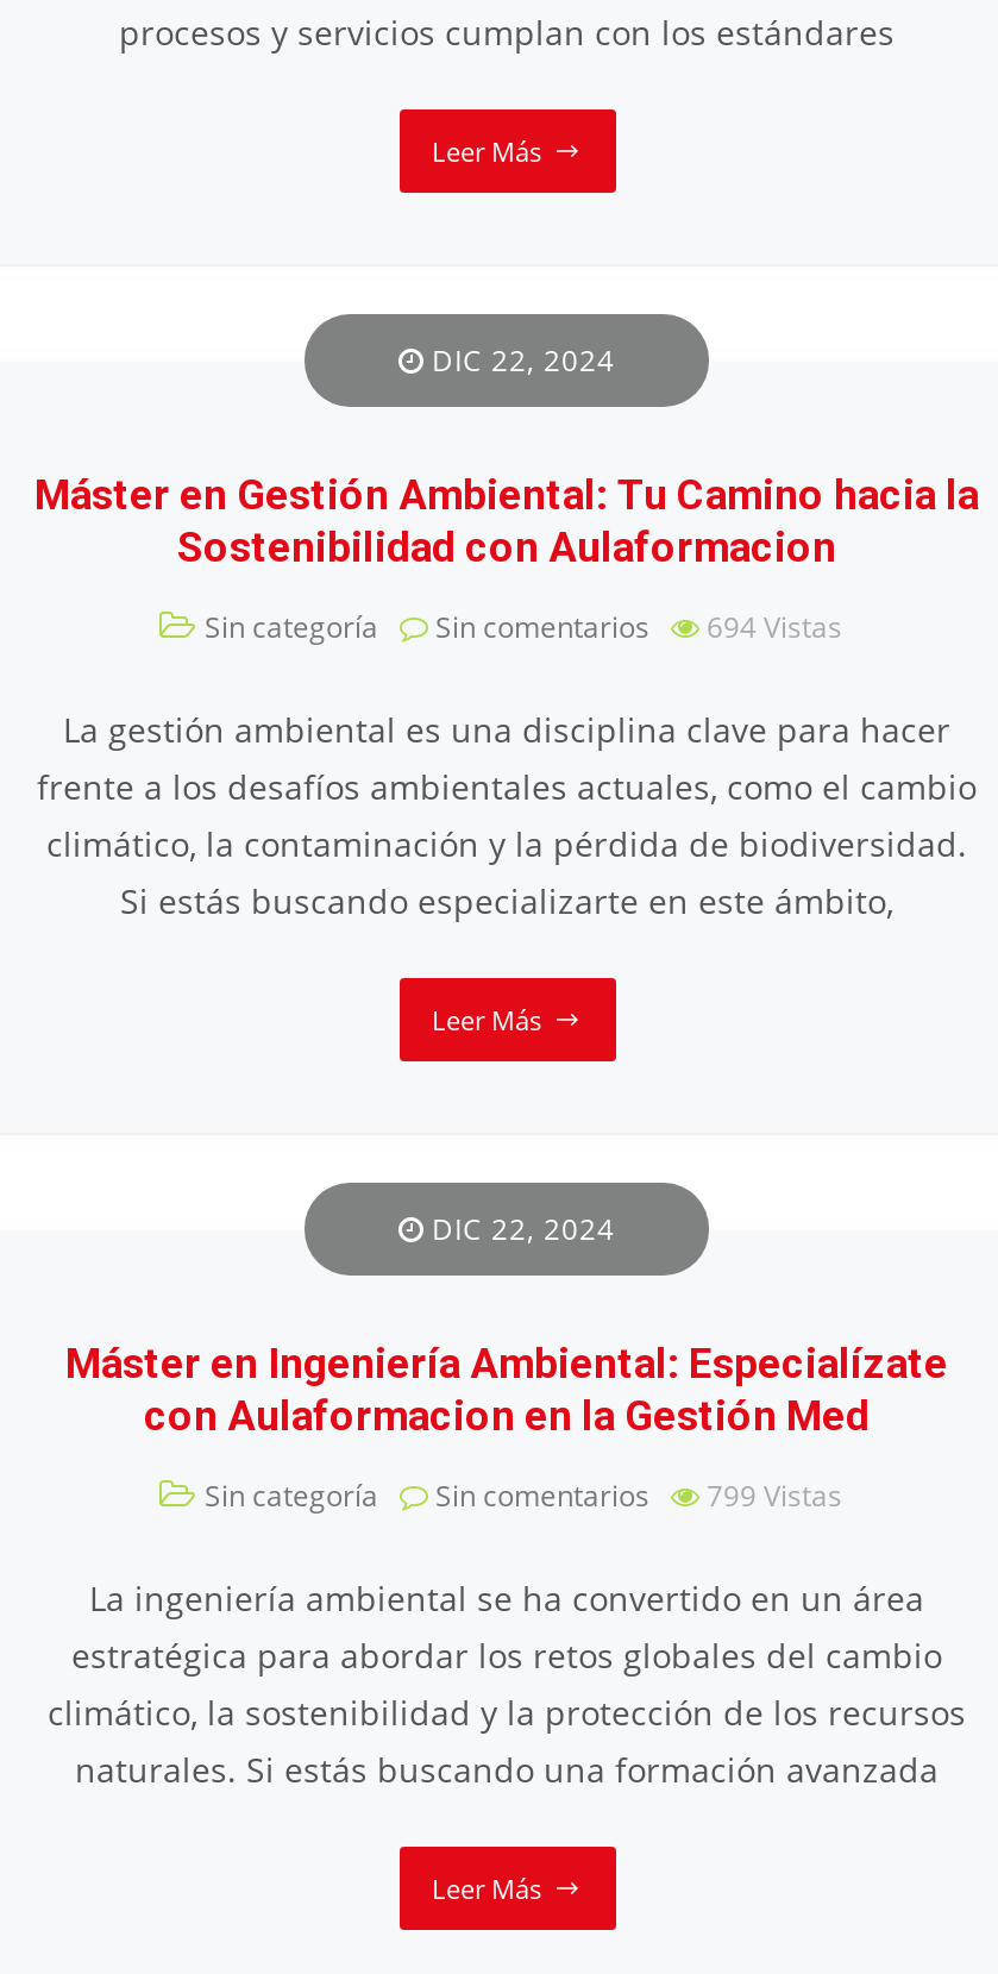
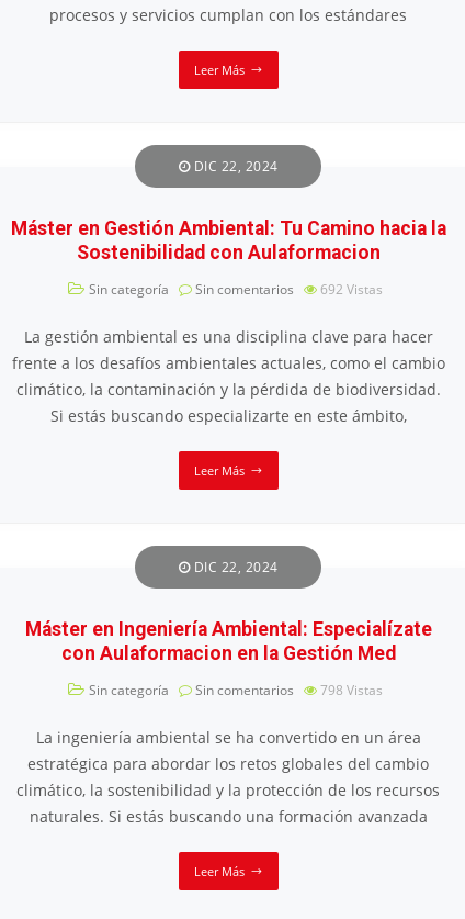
[205,607,842,647] Sin categoría Sin comentarios 694 Vistas -> [89,280,383,299] Sin categoría Sin comentarios 692 Vistas
[205,1475,842,1516] Sin categoría Sin comentarios 799 Vistas -> [89,681,383,699] Sin categoría Sin comentarios 798 Vistas

